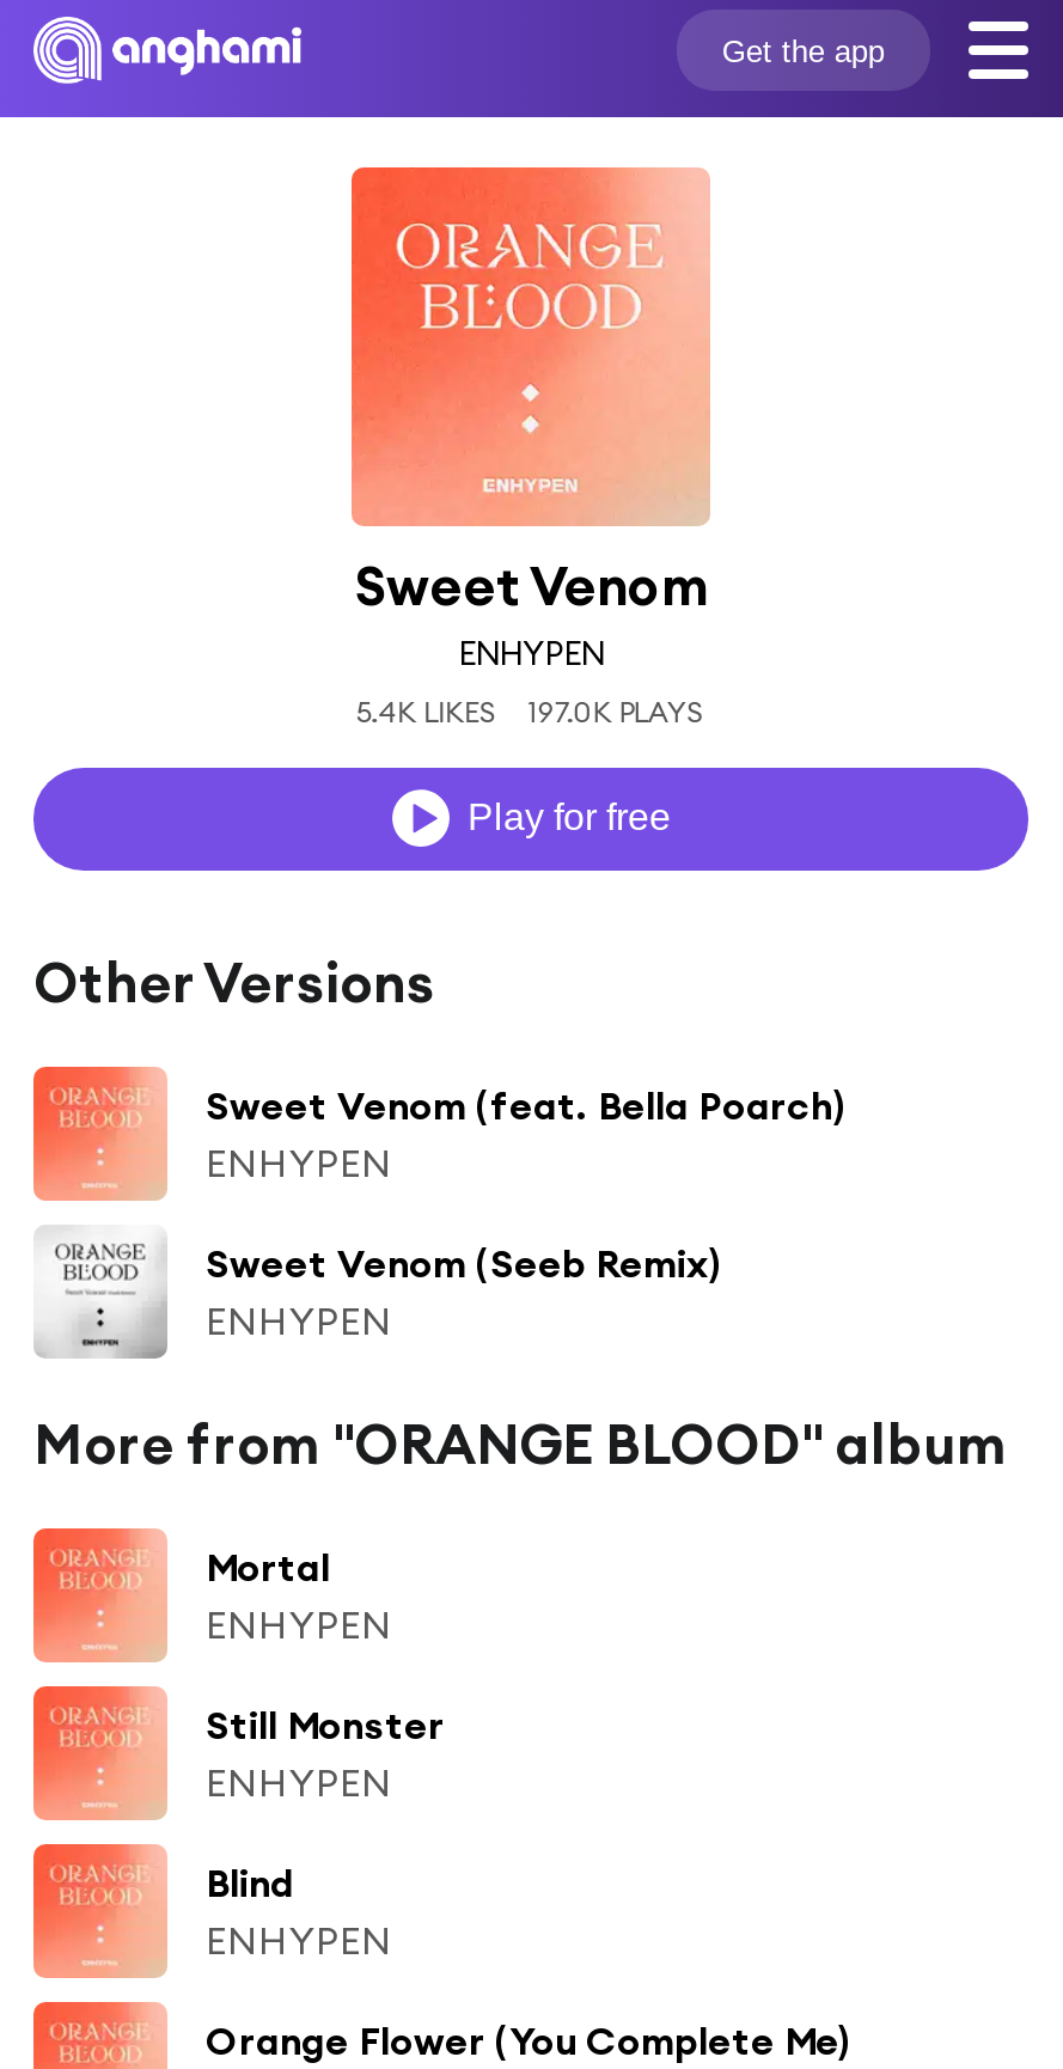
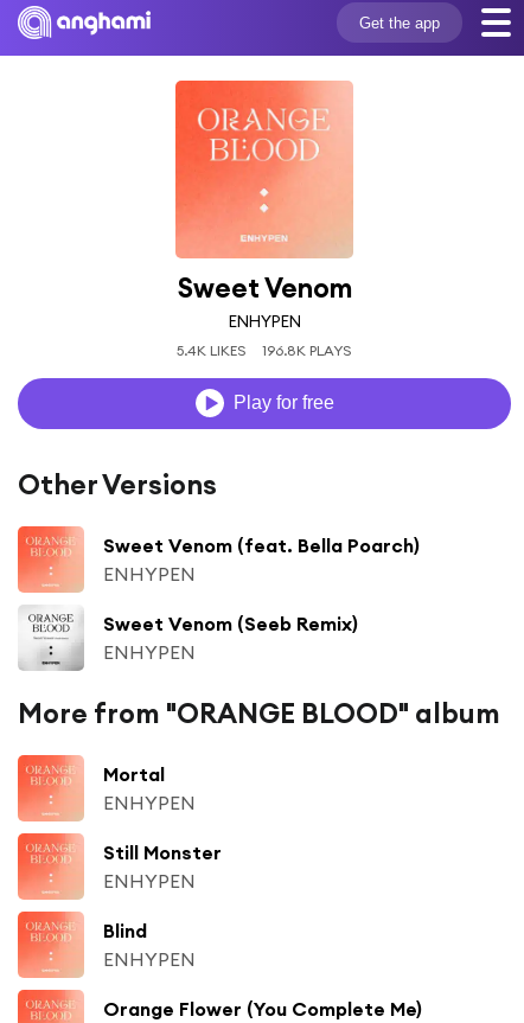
[357,693,705,729] 5.4K LIKES 197.0K PLAYS -> [177,341,352,359] 5.4K LIKES 196.8K PLAYS

